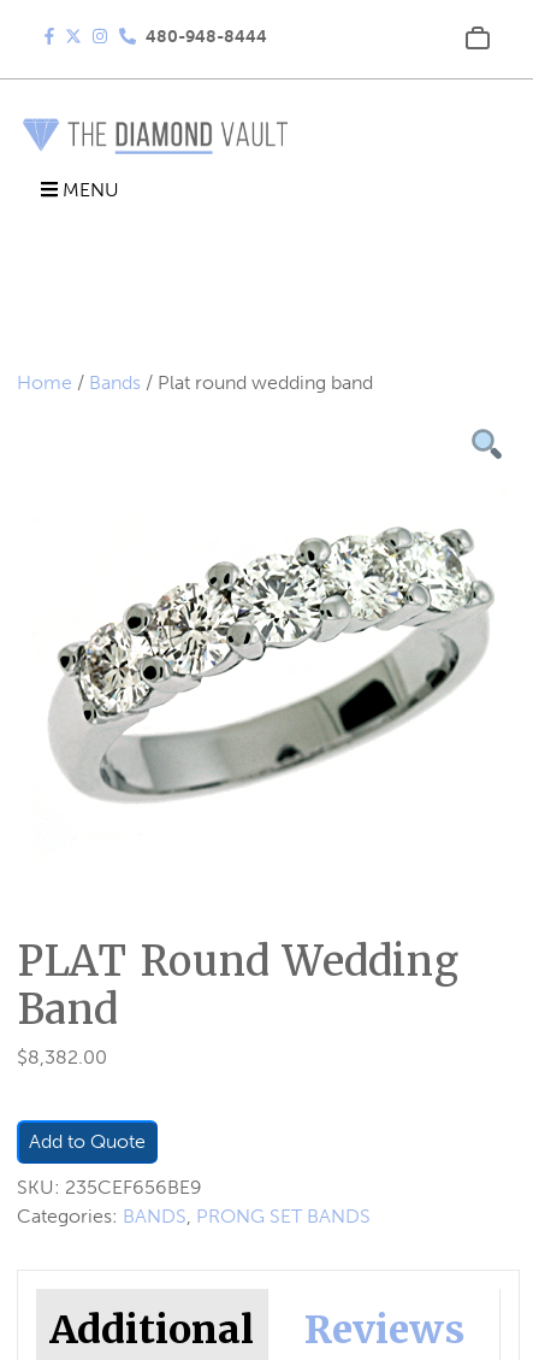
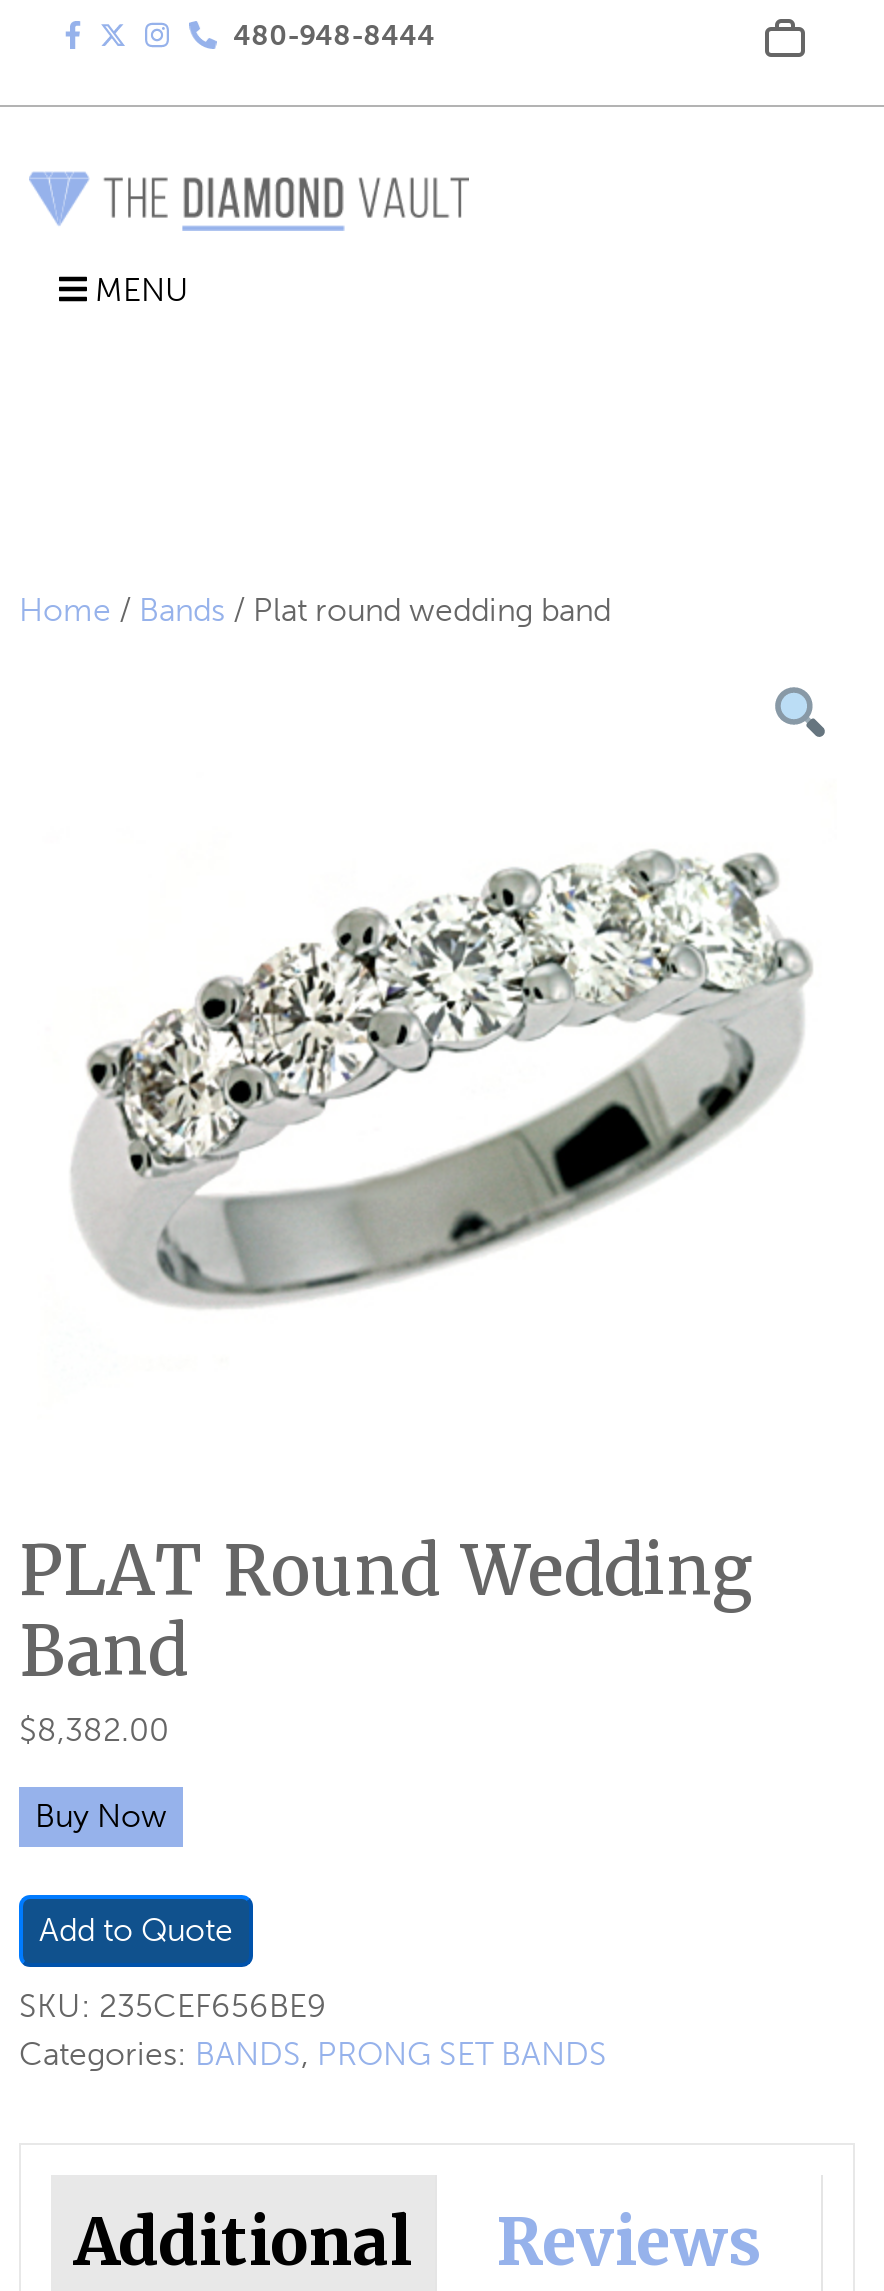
none -> [35,1797,167,1835] Buy Now

